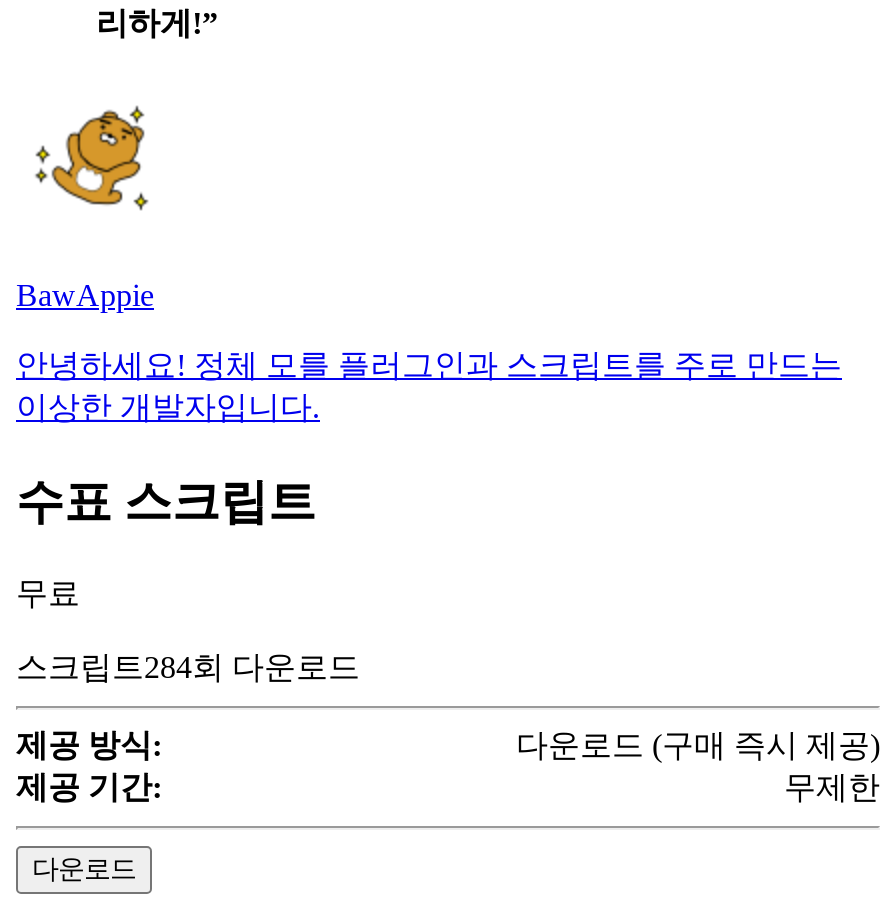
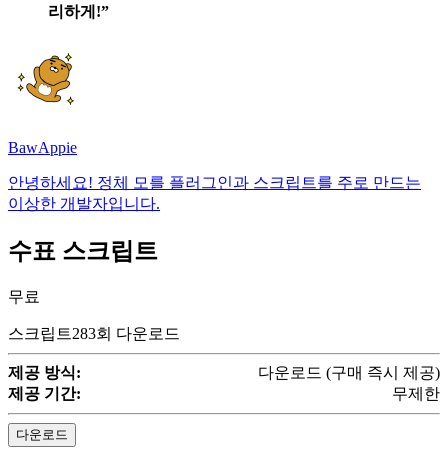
[16,649,360,683] 스크립트 284회 다운로드 -> [8,325,180,342] 스크립트 283회 다운로드

